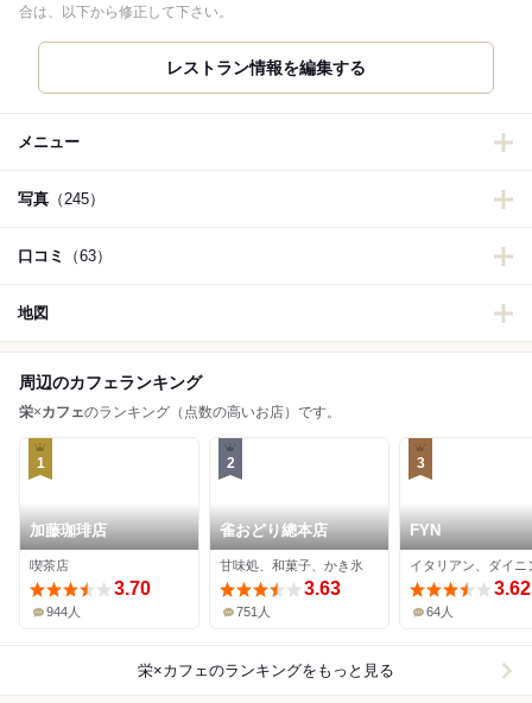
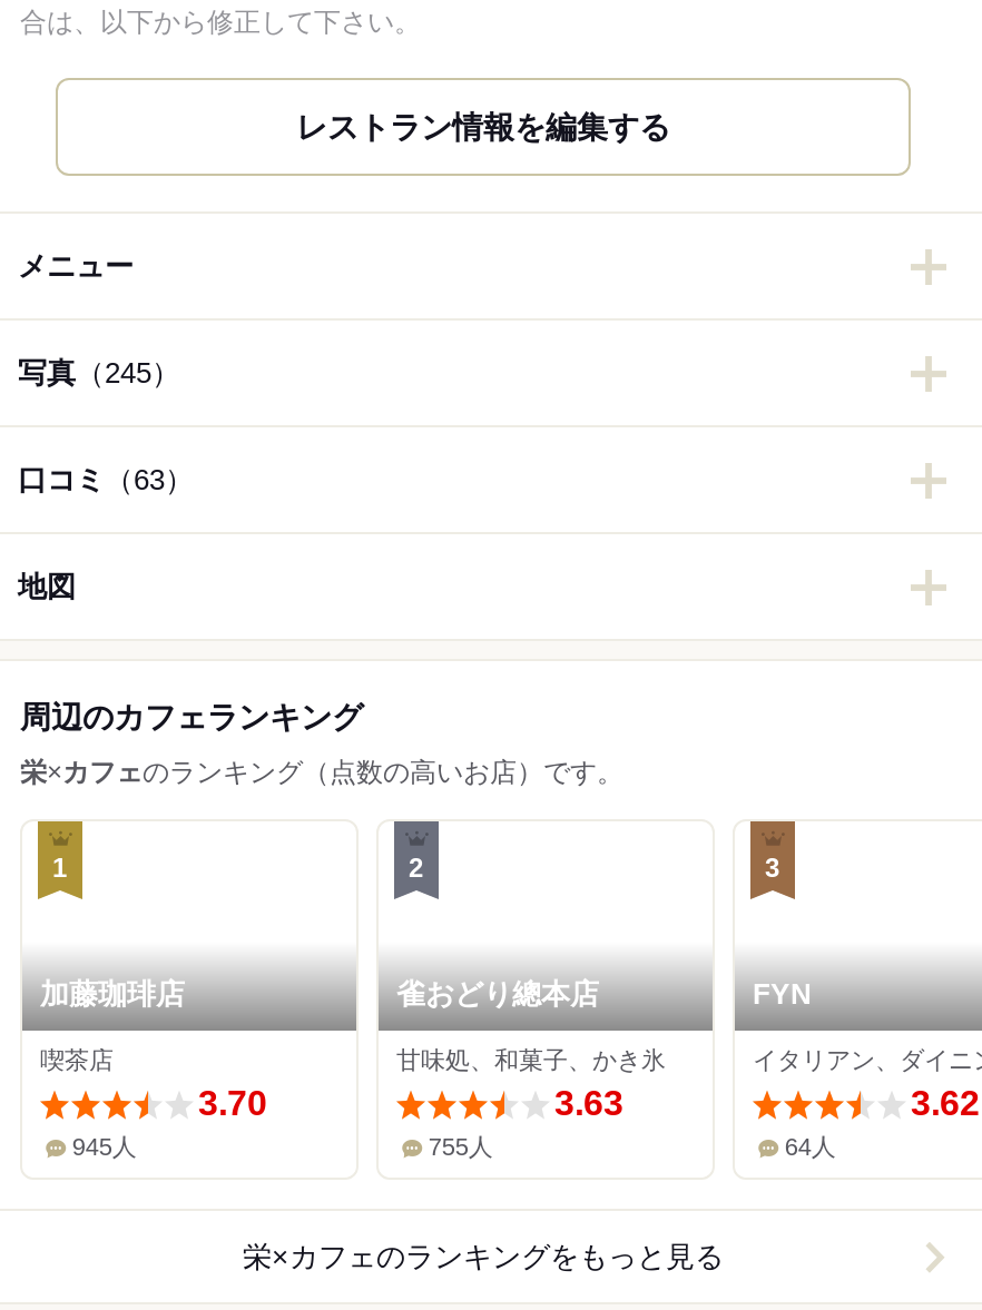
[47,605,81,619] 944人 -> [72,1134,137,1160] 945人
[237,605,271,619] 751人 -> [428,1134,493,1160] 755人

